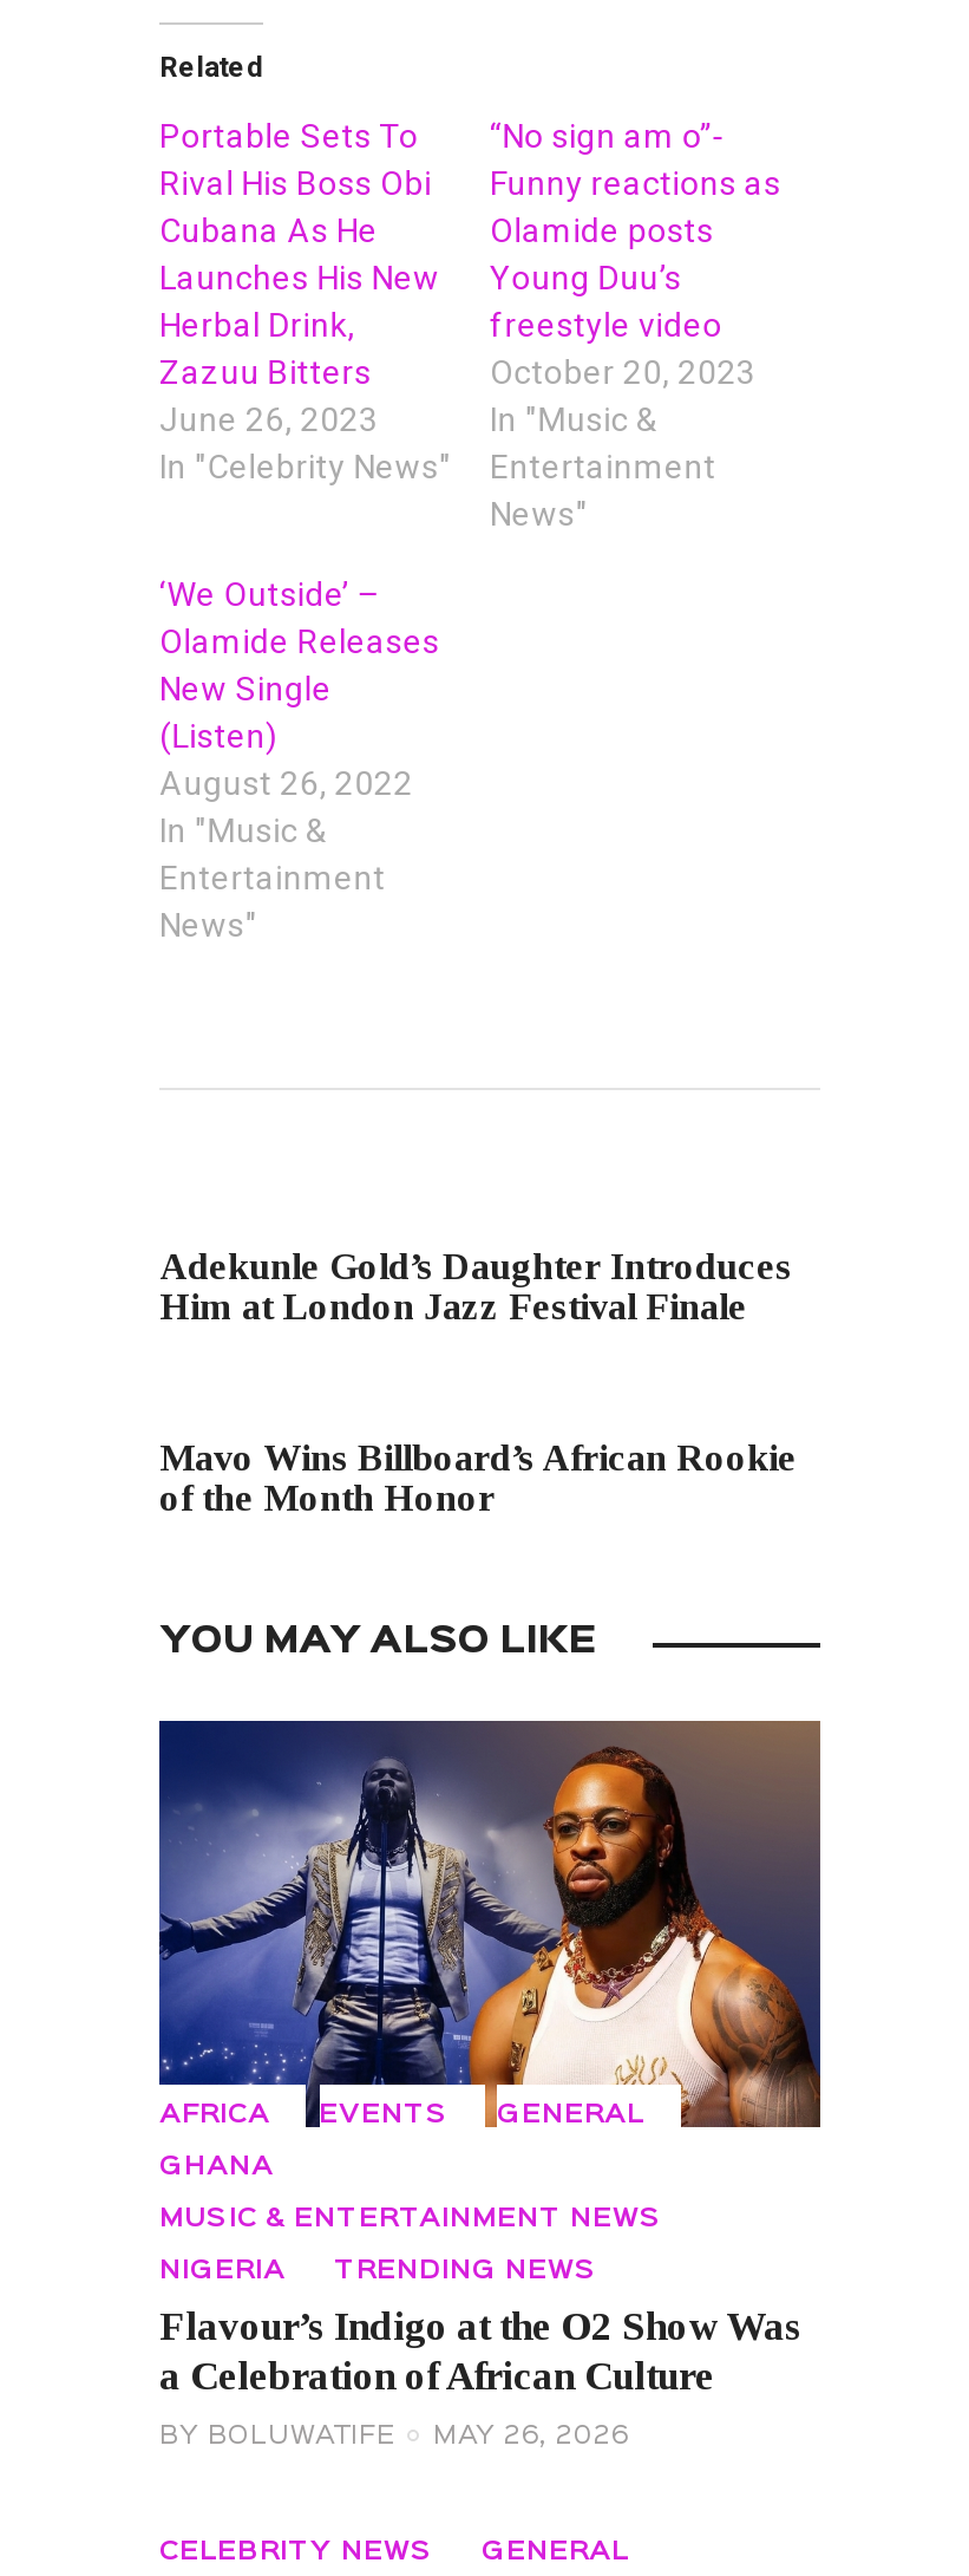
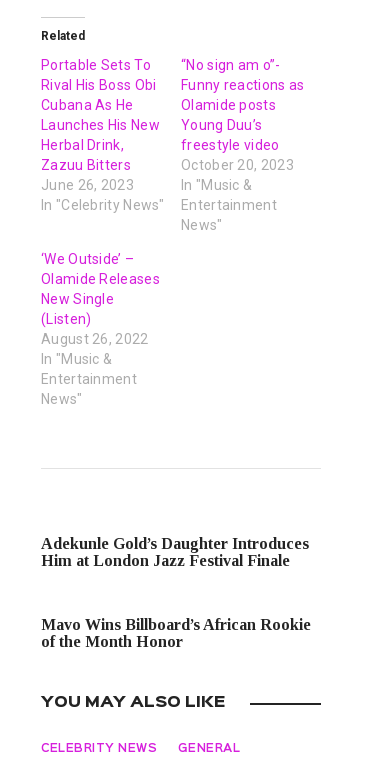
[157,1719,823,2449] [image] | AFRICA | EVENTS | GENERAL | GHANA | MUSIC & ENTERTAINMENT NEWS | NIGERIA | TRENDING NEWS | Flavour’s Indigo at the O2 Show Was | a Celebration of African Culture | BY BOLUWATIFE | MAY 26, 2026 -> none

